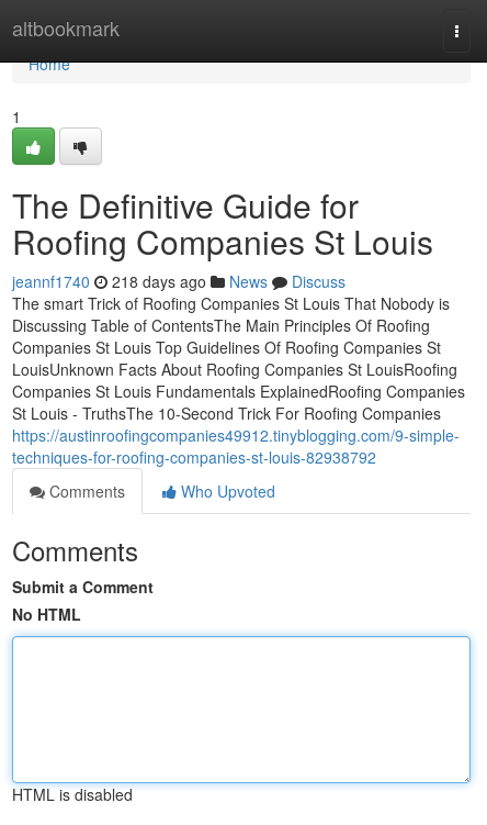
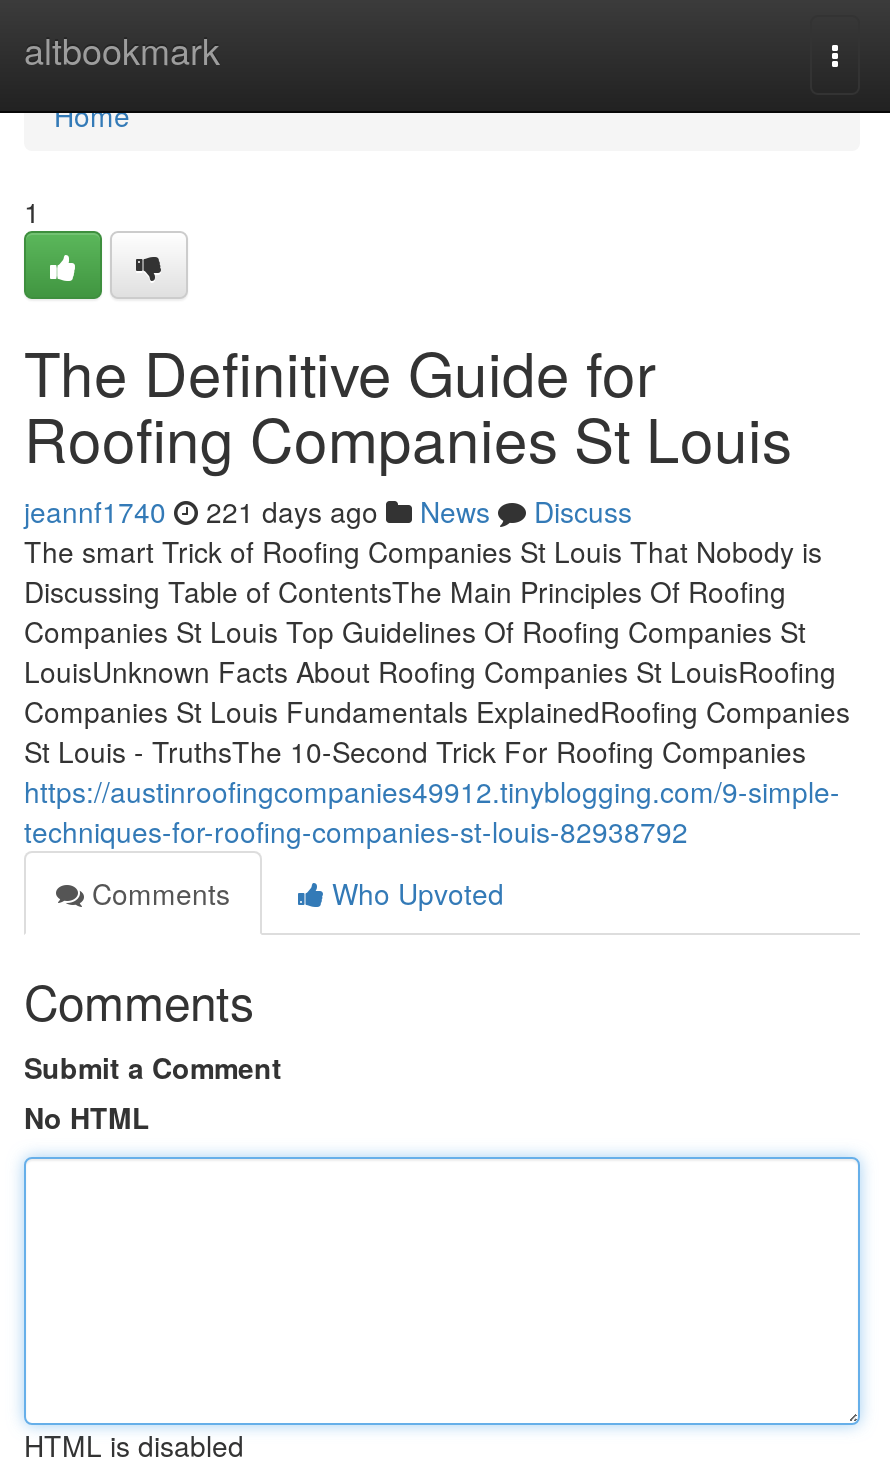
[12,270,346,292] jeannf1740 218 days ago News Discuss -> [24,491,632,531] jeannf1740 221 days ago News Discuss

